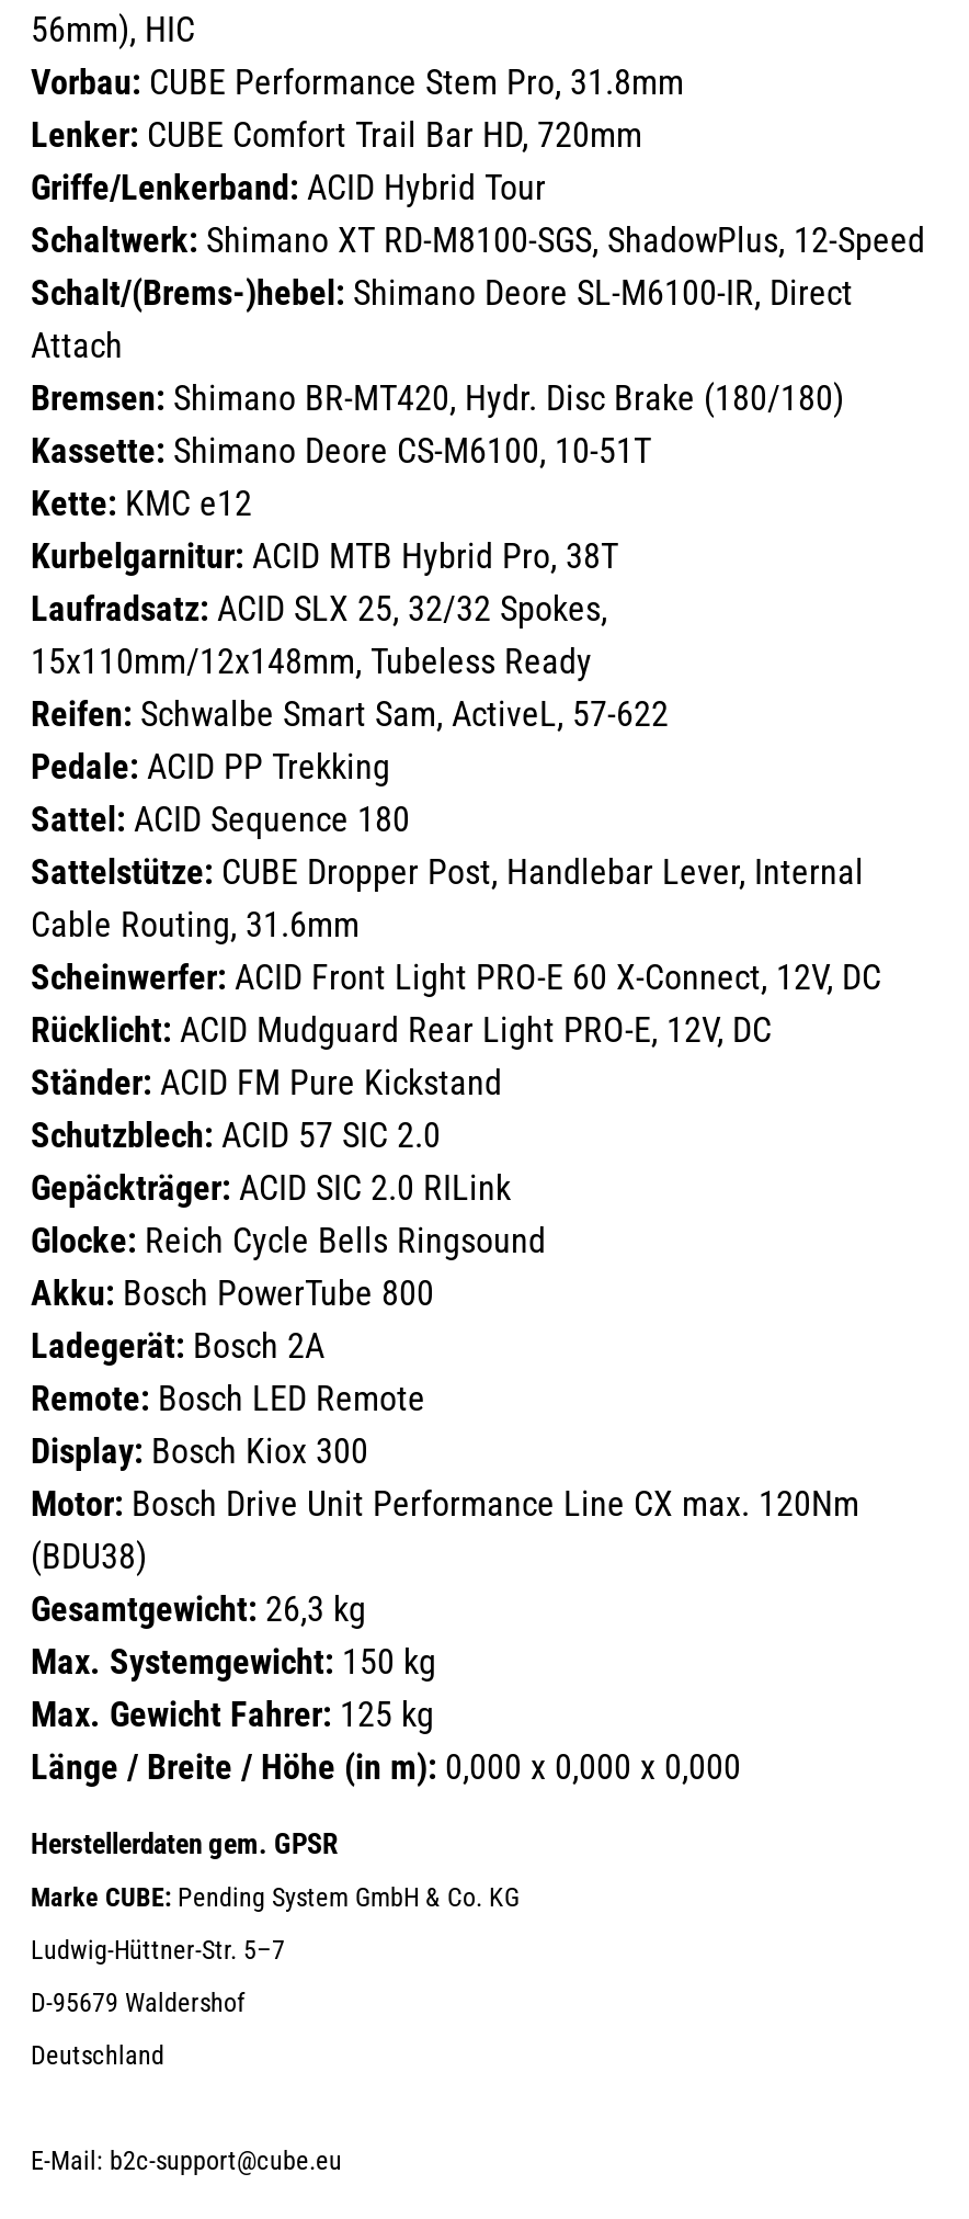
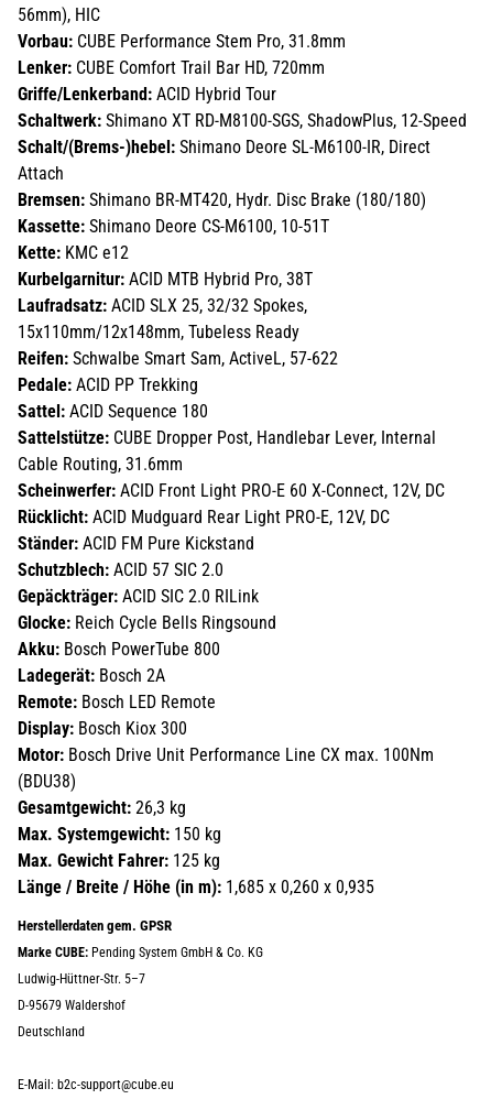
[31,1484,859,1525] Motor: Bosch Drive Unit Performance Line CX max. 120Nm -> [18,745,434,766] Motor: Bosch Drive Unit Performance Line CX max. 100Nm
[31,1747,741,1789] Länge / Breite / Höhe (in m): 0,000 x 0,000 x 0,000 -> [18,877,374,898] Länge / Breite / Höhe (in m): 1,685 x 0,260 x 0,935

